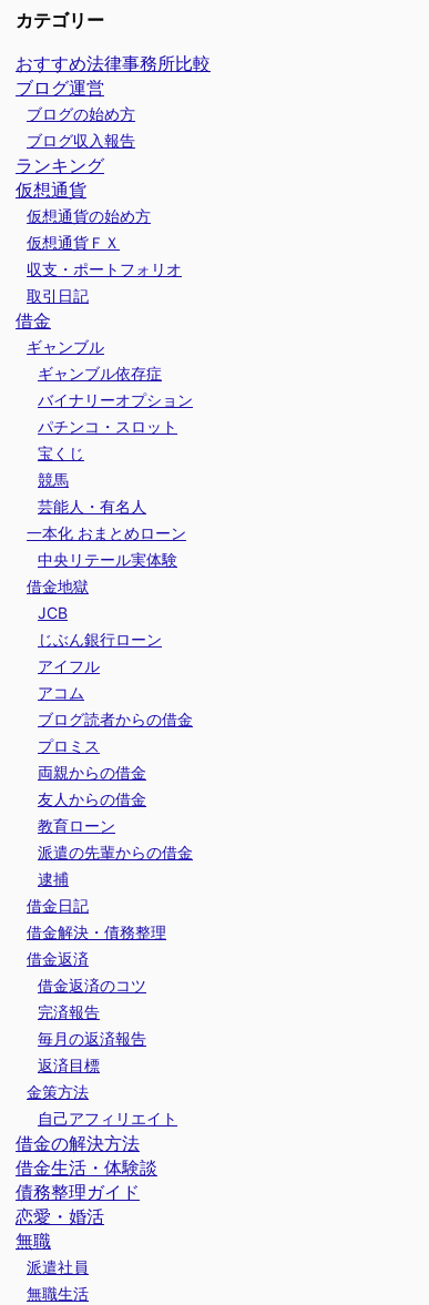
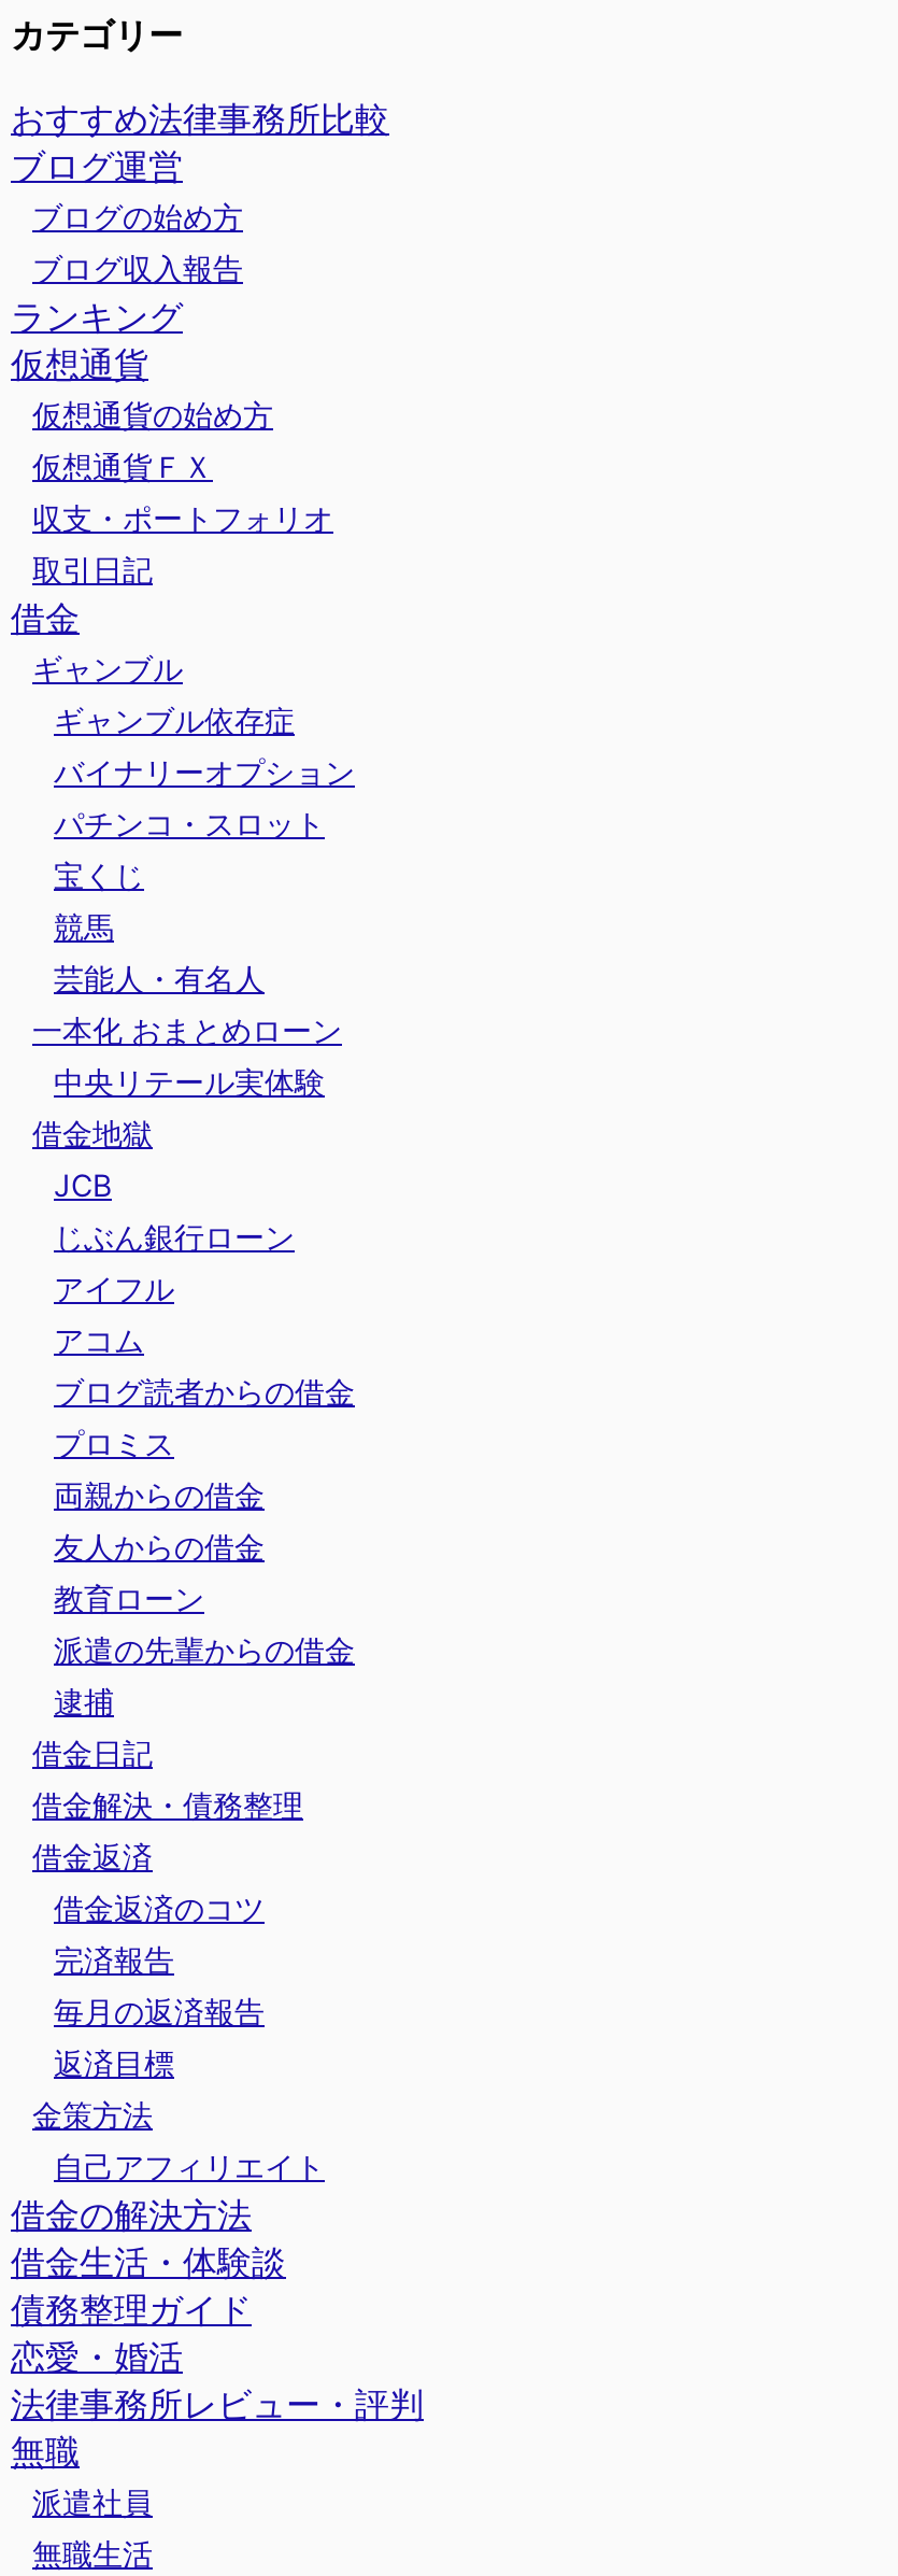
none -> [11,2382,424,2425] 法律事務所レビュー・評判

